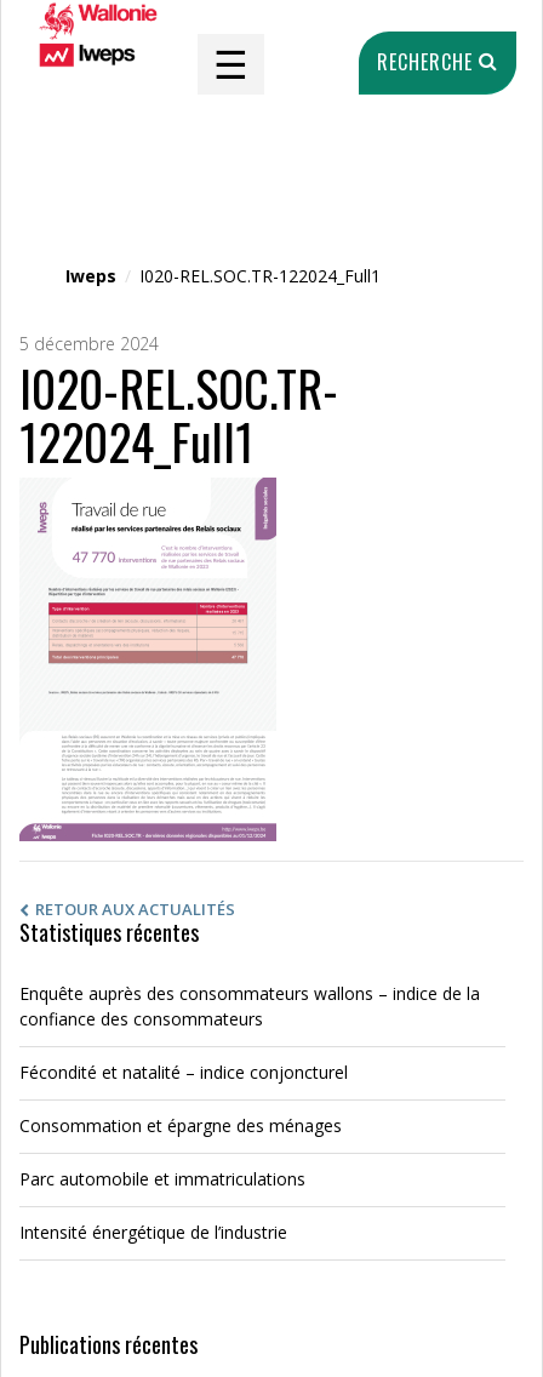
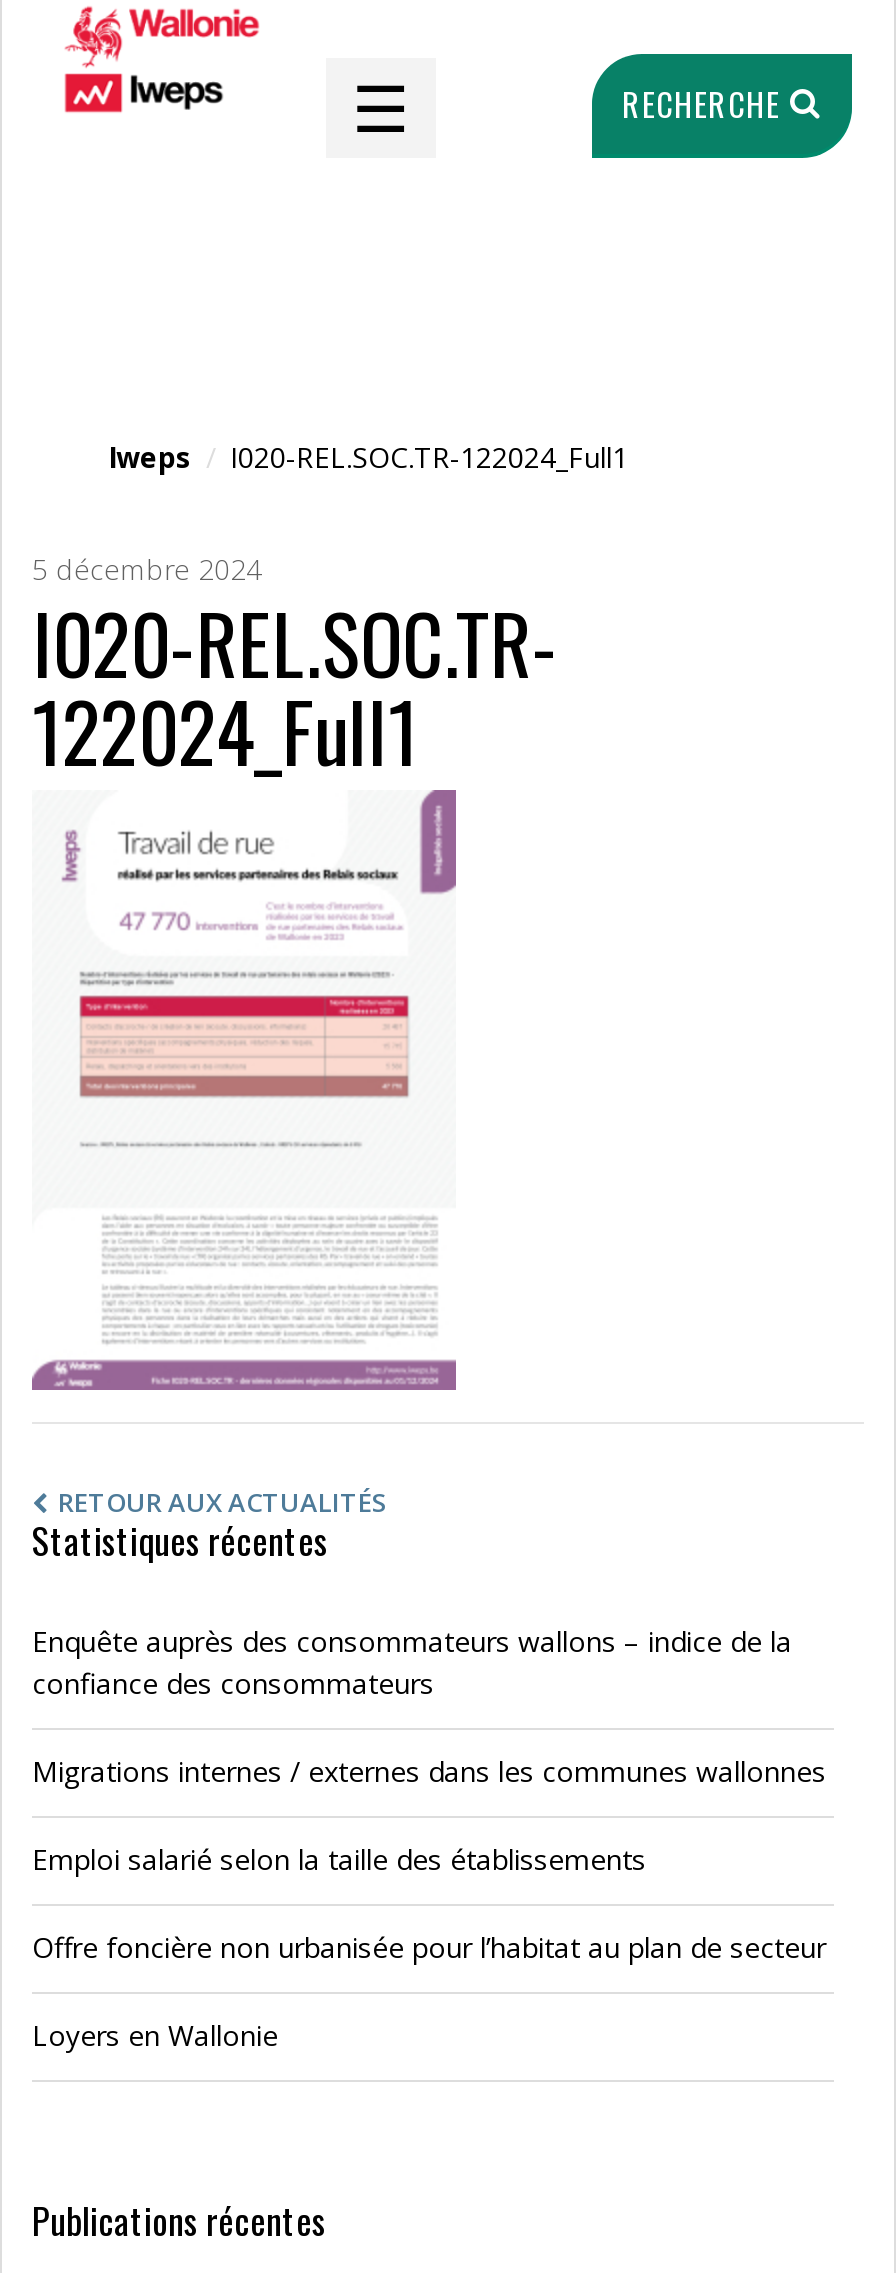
[19,1061,348,1084] Fécondité et natalité – indice conjoncturel -> [32,1752,826,1790] Migrations internes / externes dans les communes wallonnes
[19,1114,342,1137] Consommation et épargne des ménages -> [32,1840,646,1878] Emploi salarié selon la taille des établissements
[19,1167,305,1190] Parc automobile et immatriculations -> [32,1928,826,1966] Offre foncière non urbanisée pour l’habitat au plan de secteur
[19,1221,287,1244] Intensité énergétique de l’industrie -> [32,2016,278,2054] Loyers en Wallonie

